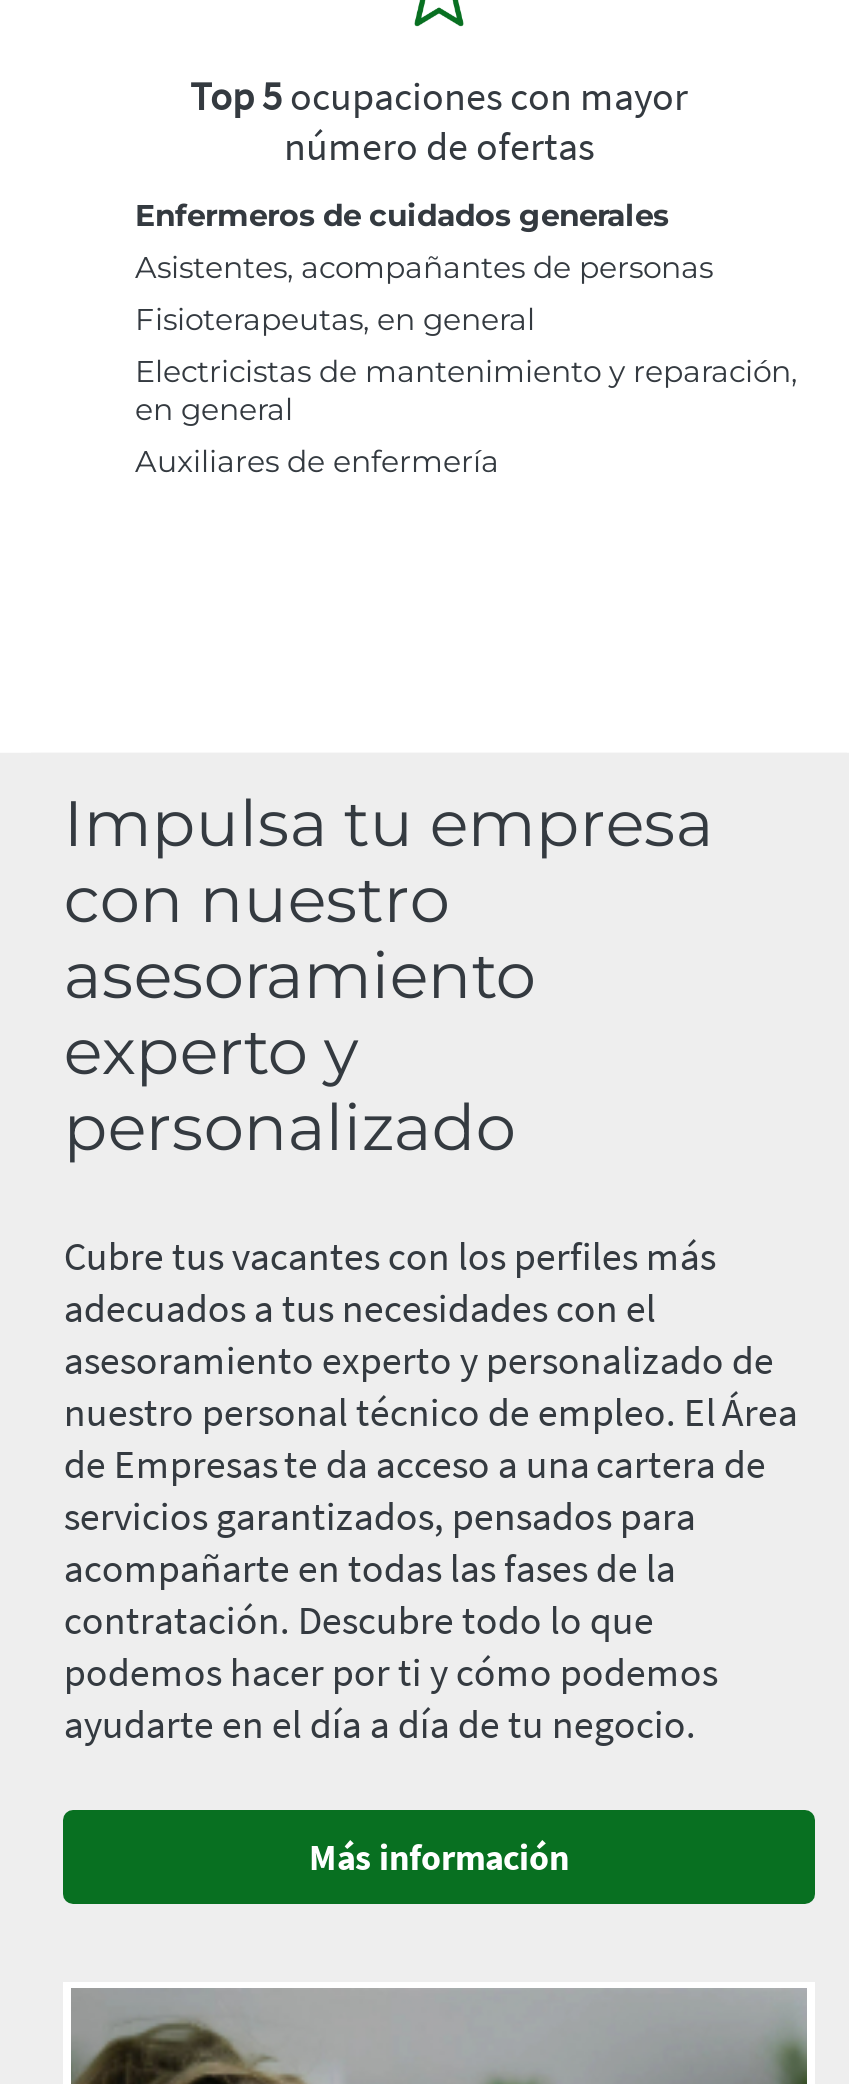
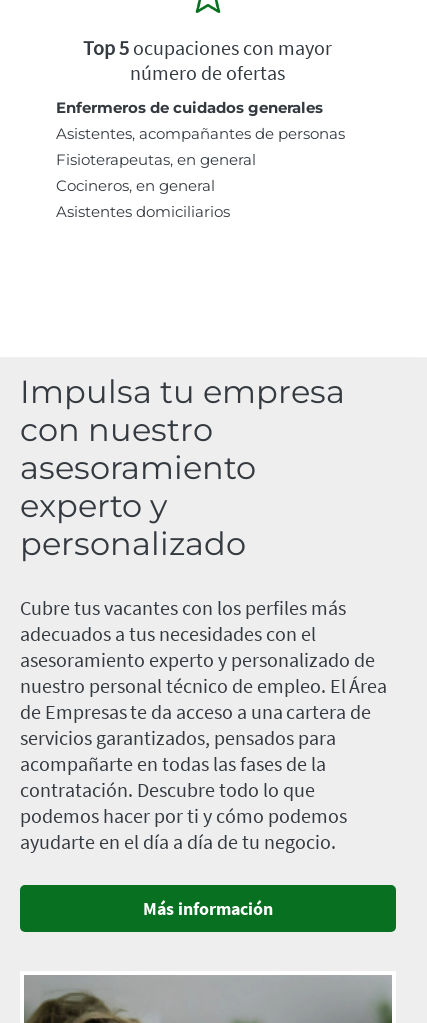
[135,352,797,480] Electricistas de mantenimiento y reparación, | en general | Auxiliares de enfermería -> [56,176,230,221] Cocineros, en general | Asistentes domiciliarios

